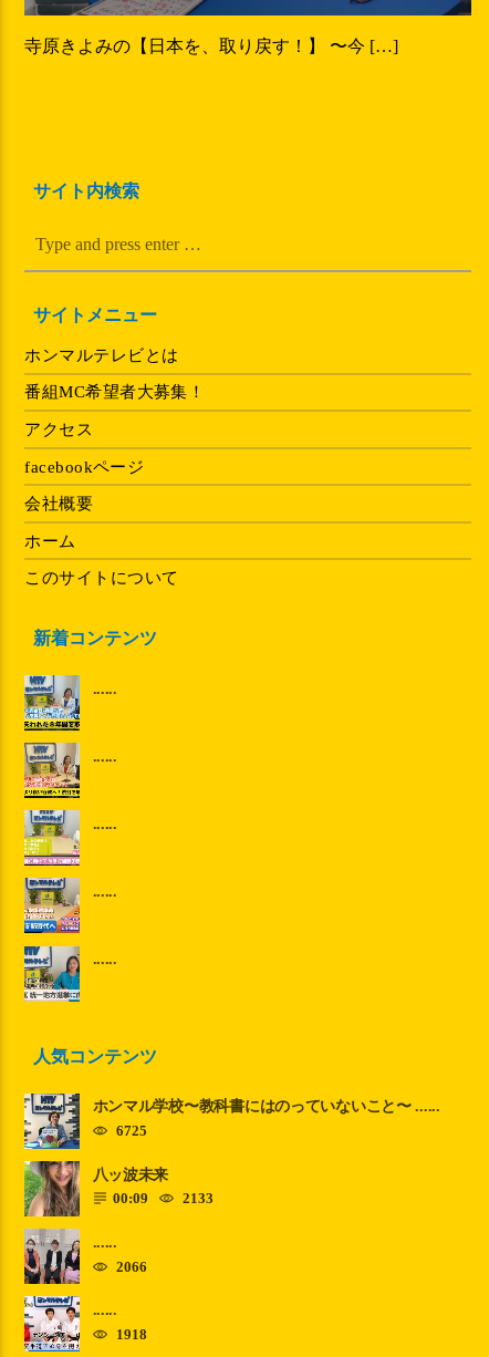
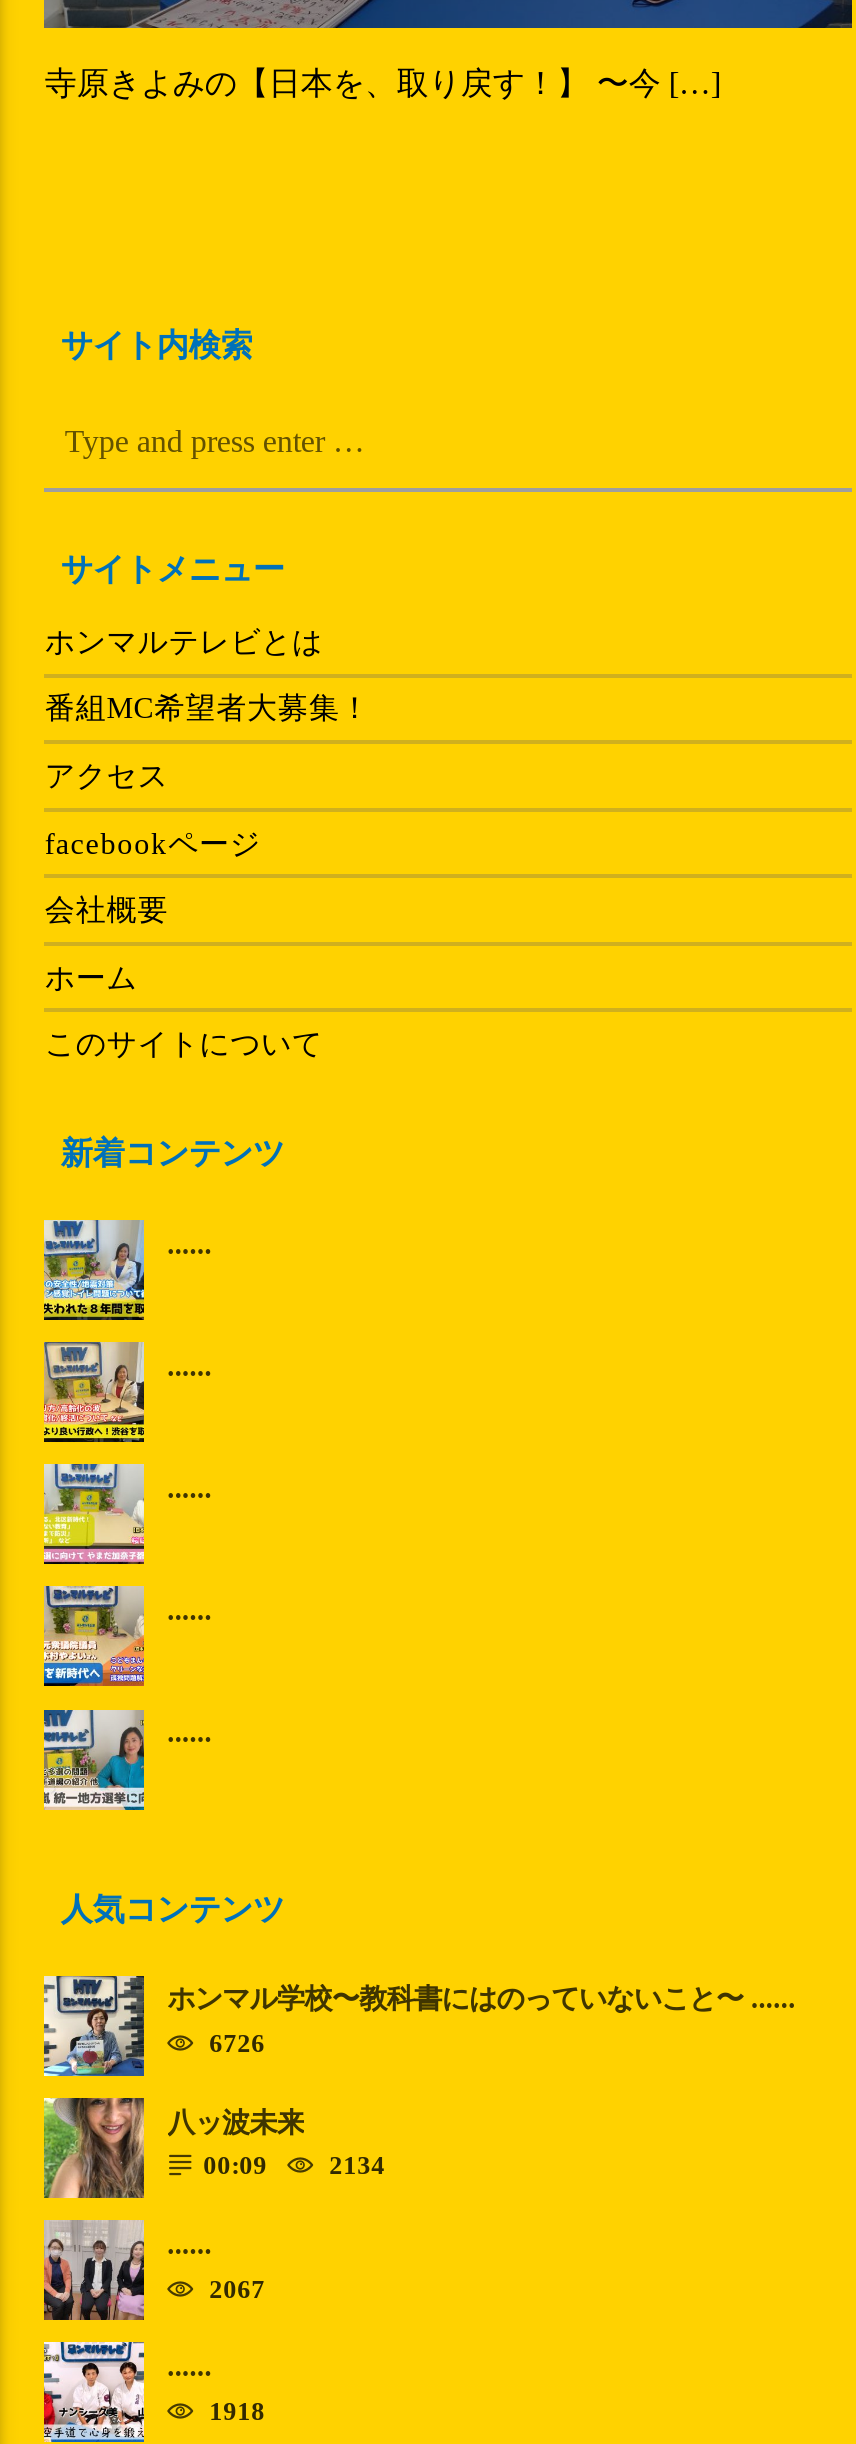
[112,1123,147,1139] 6725 -> [203,2028,265,2058] 6726
[112,1190,213,1207] 00:09 2133 -> [203,2151,385,2181] 00:09 2134
[112,1258,147,1275] 2066 -> [203,2273,265,2303] 2067

